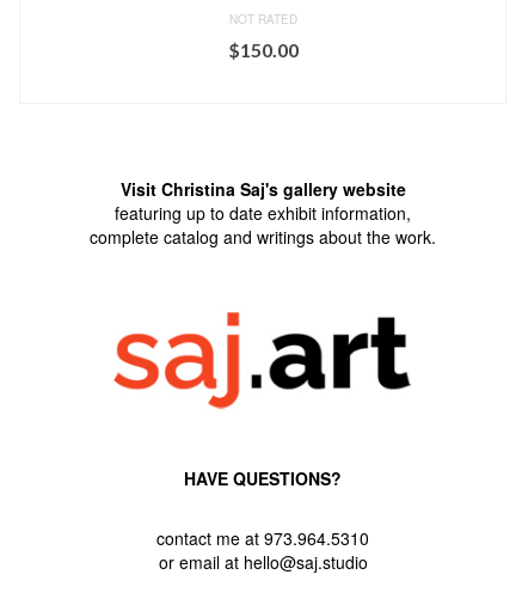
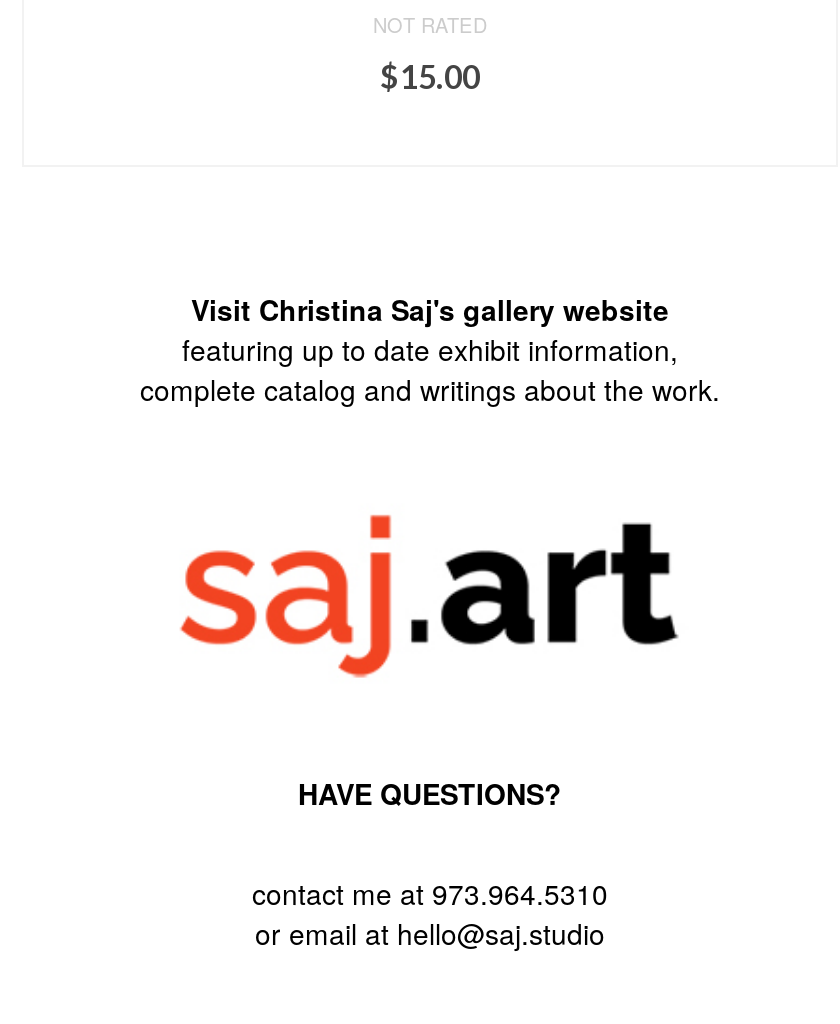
[228,38,298,61] $150.00 -> [380,57,480,95] $15.00

